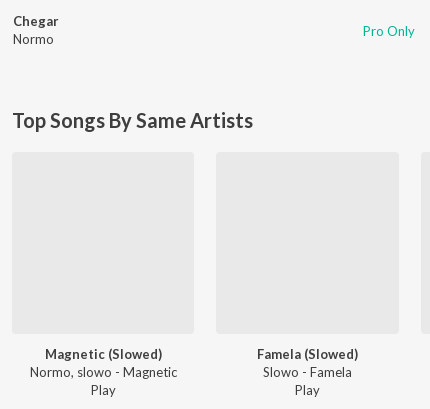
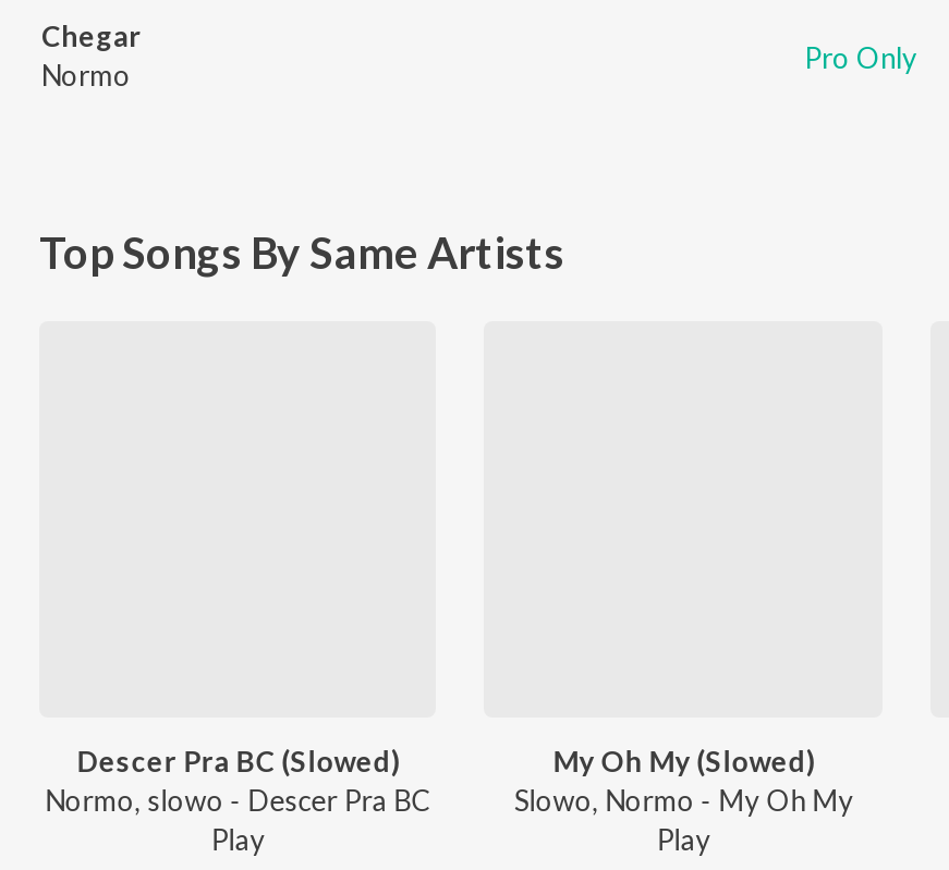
[30,346,177,380] Magnetic (Slowed) | Normo, slowo - Magnetic -> [45,744,431,818] Descer Pra BC (Slowed) | Normo, slowo - Descer Pra BC
[257,346,358,380] Famela (Slowed) | Slowo - Famela -> [514,744,854,818] My Oh My (Slowed) | Slowo, Normo - My Oh My

